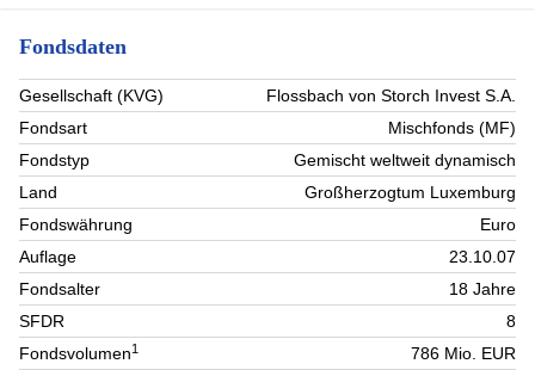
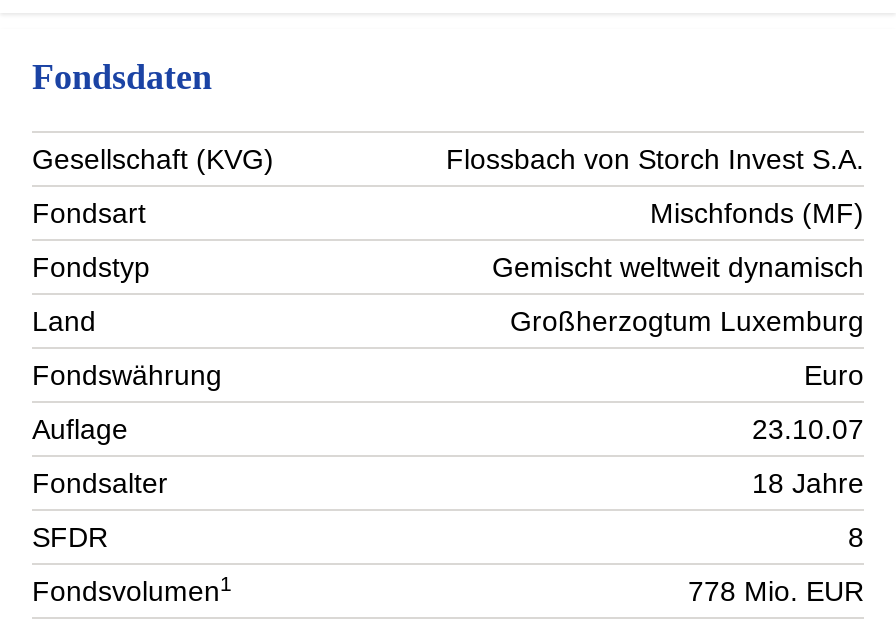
[411,344,516,363] 786 Mio. EUR -> [688,576,864,608] 778 Mio. EUR

